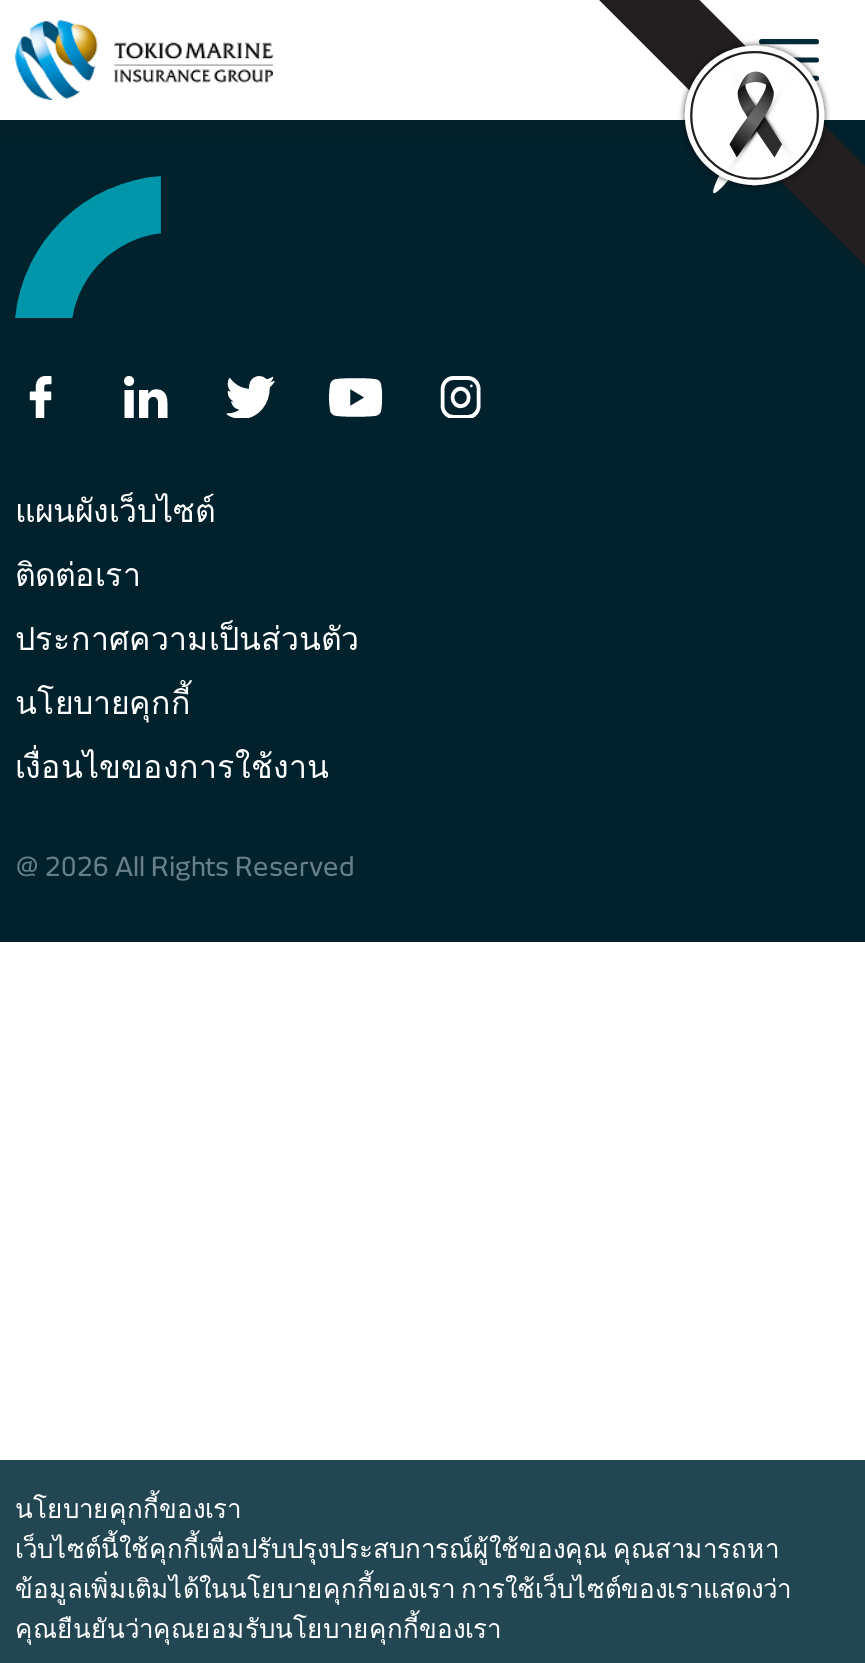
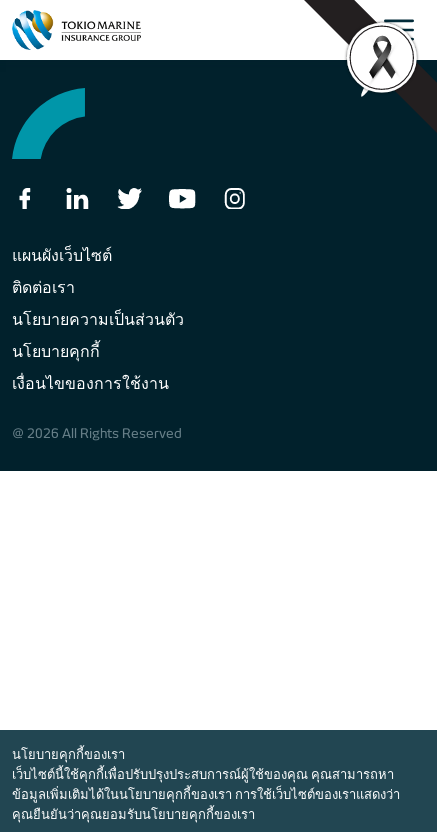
[15,620,359,658] ประกาศความเป็นส่วนตัว -> [12,310,184,329] นโยบายความเป็นส่วนตัว

